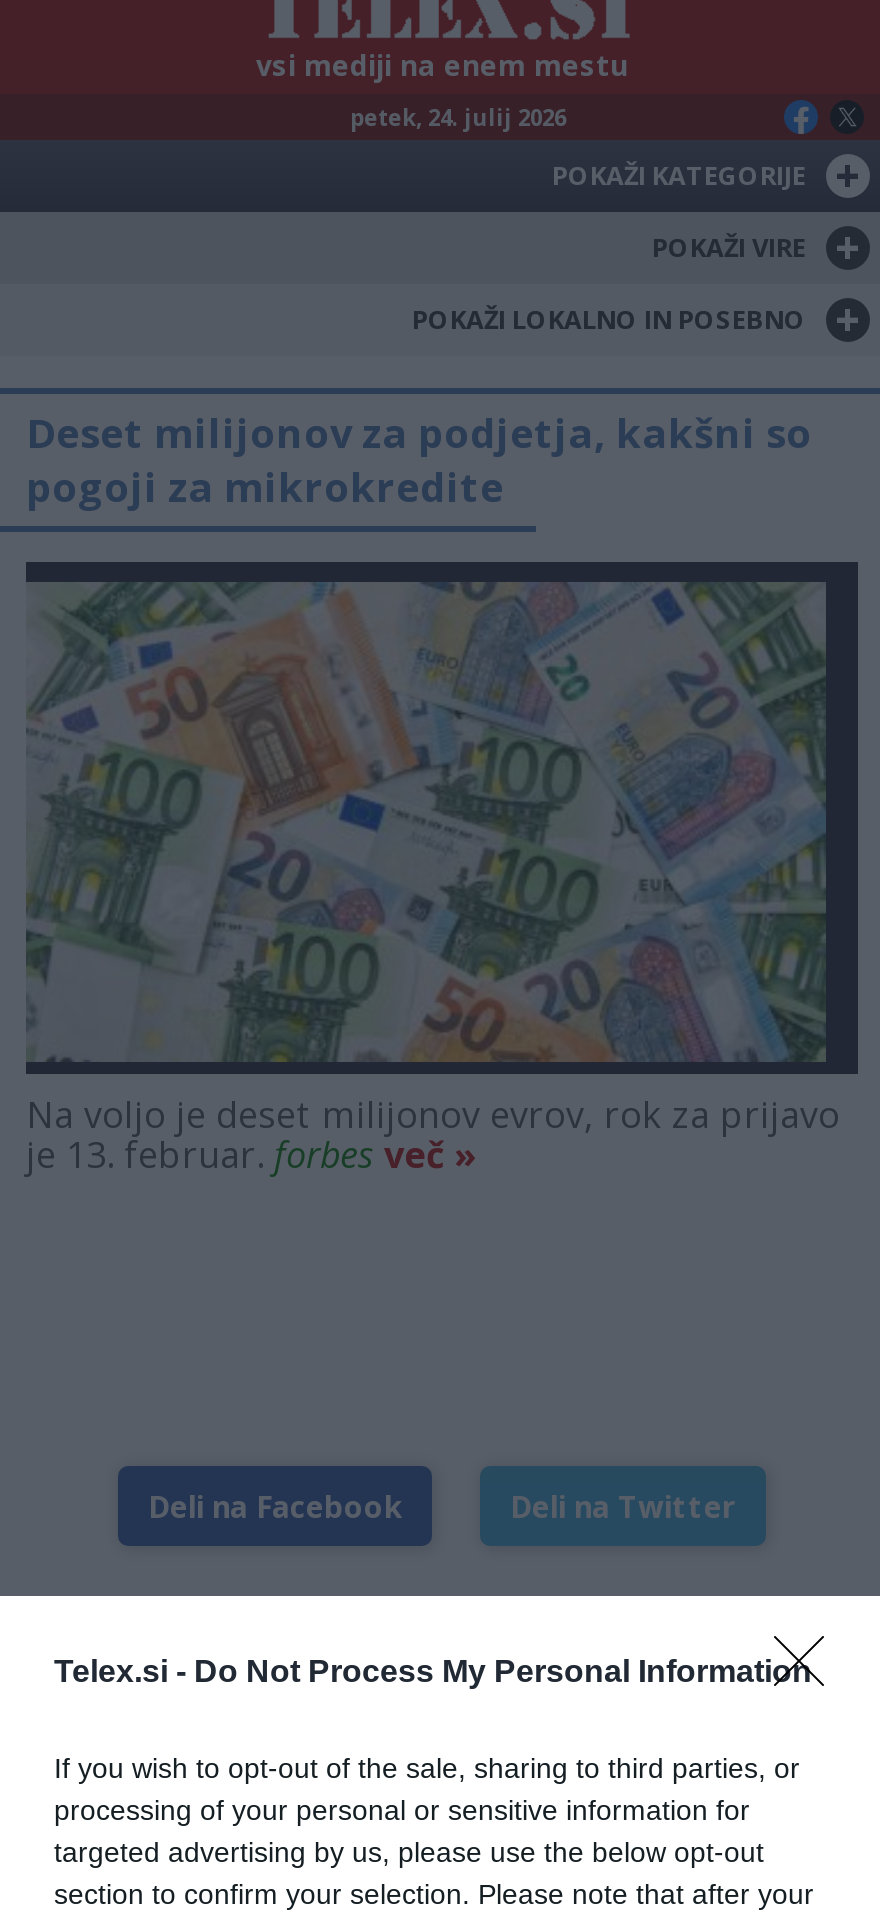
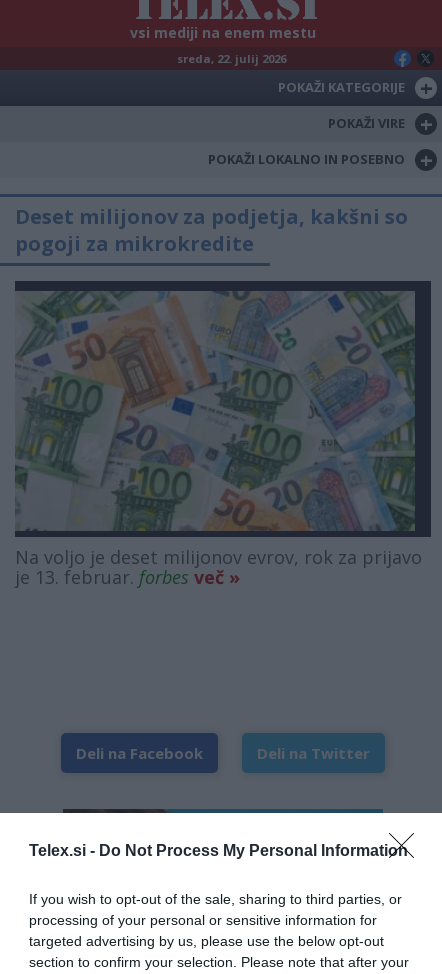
[350,102,566,132] petek, 24. julij 2026 -> [176,51,285,66] sreda, 22. julij 2026

